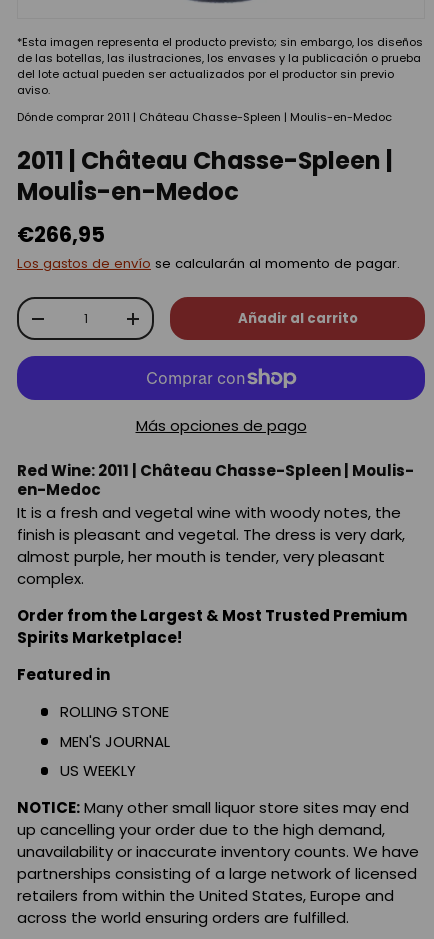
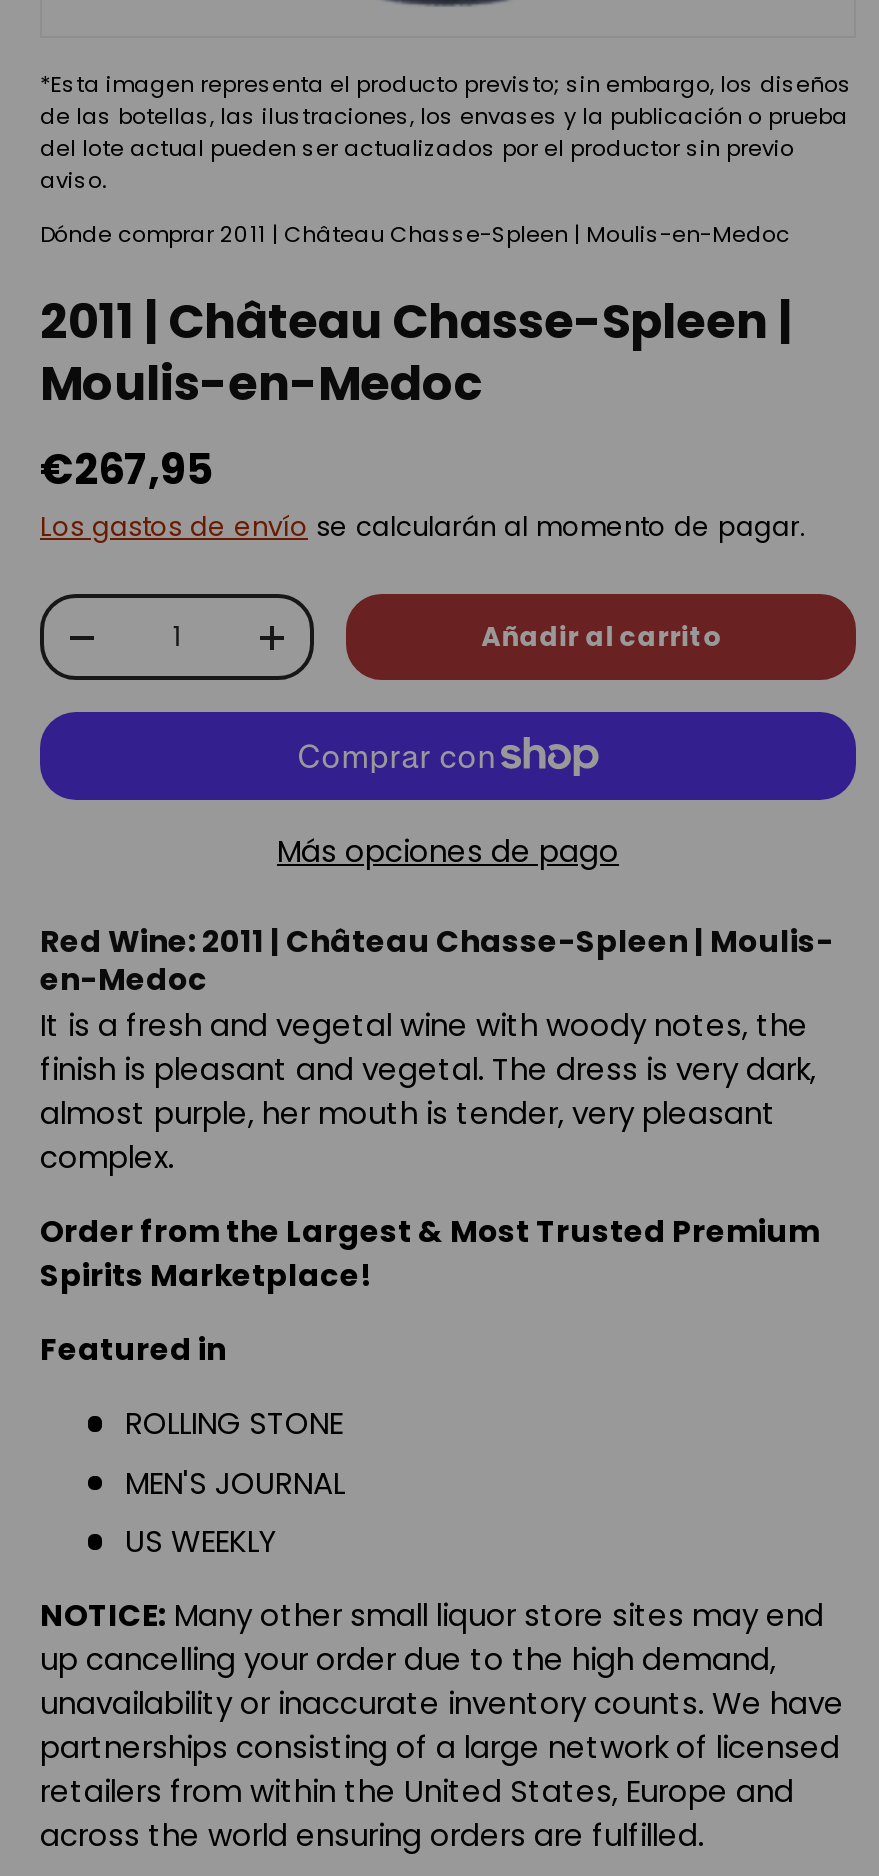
[17,220,105,249] €266,95 -> [40,440,214,498] €267,95

